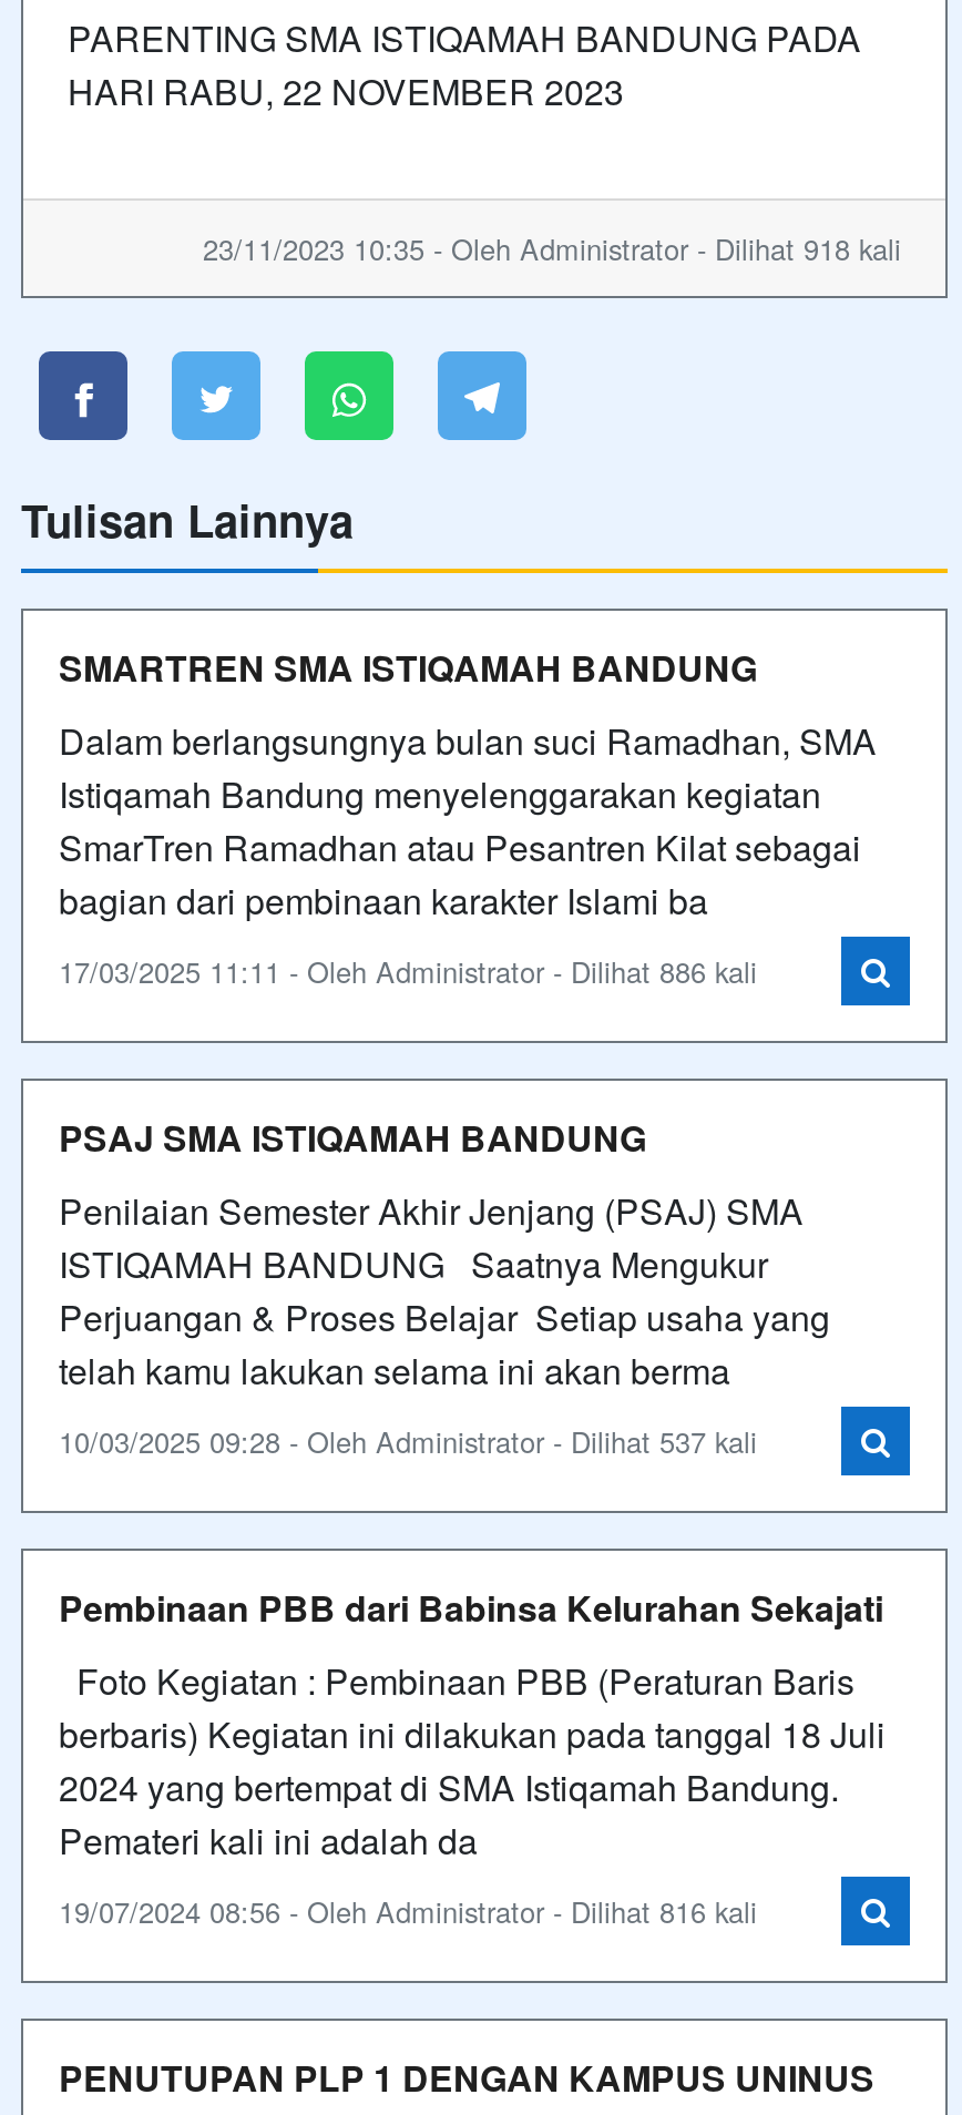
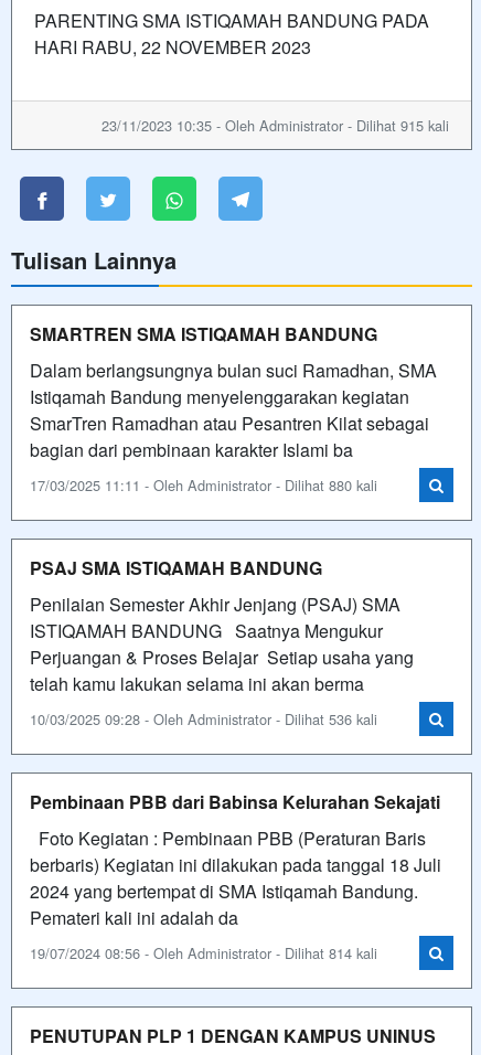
[203,227,901,269] 23/11/2023 10:35 - Oleh Administrator - Dilihat 918 kali -> [101,115,449,136] 23/11/2023 10:35 - Oleh Administrator - Dilihat 915 kali
[59,950,757,992] 17/03/2025 11:11 - Oleh Administrator - Dilihat 886 kali -> [30,474,377,495] 17/03/2025 11:11 - Oleh Administrator - Dilihat 880 kali
[59,1420,757,1462] 10/03/2025 09:28 - Oleh Administrator - Dilihat 537 kali -> [30,708,377,729] 10/03/2025 09:28 - Oleh Administrator - Dilihat 536 kali
[59,1890,757,1932] 19/07/2024 08:56 - Oleh Administrator - Dilihat 816 kali -> [30,942,377,963] 19/07/2024 08:56 - Oleh Administrator - Dilihat 814 kali

